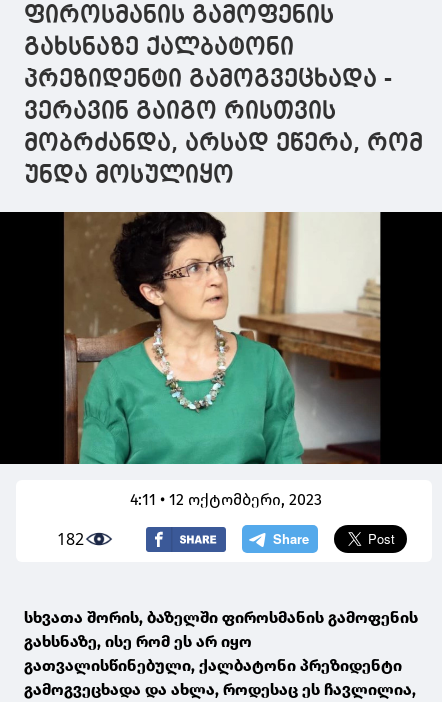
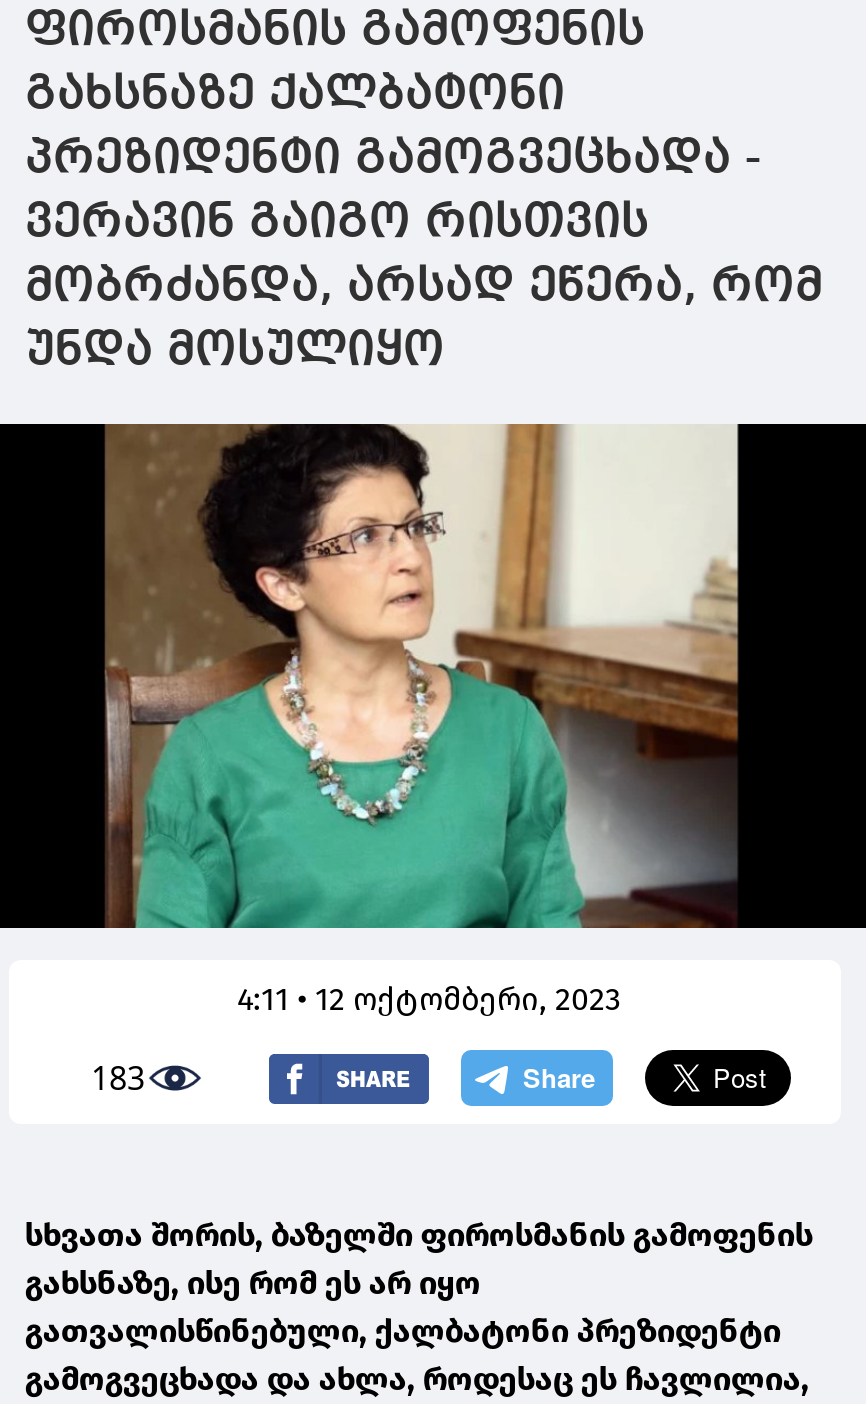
[57,528,84,550] 182 -> [91,1057,145,1101] 183

